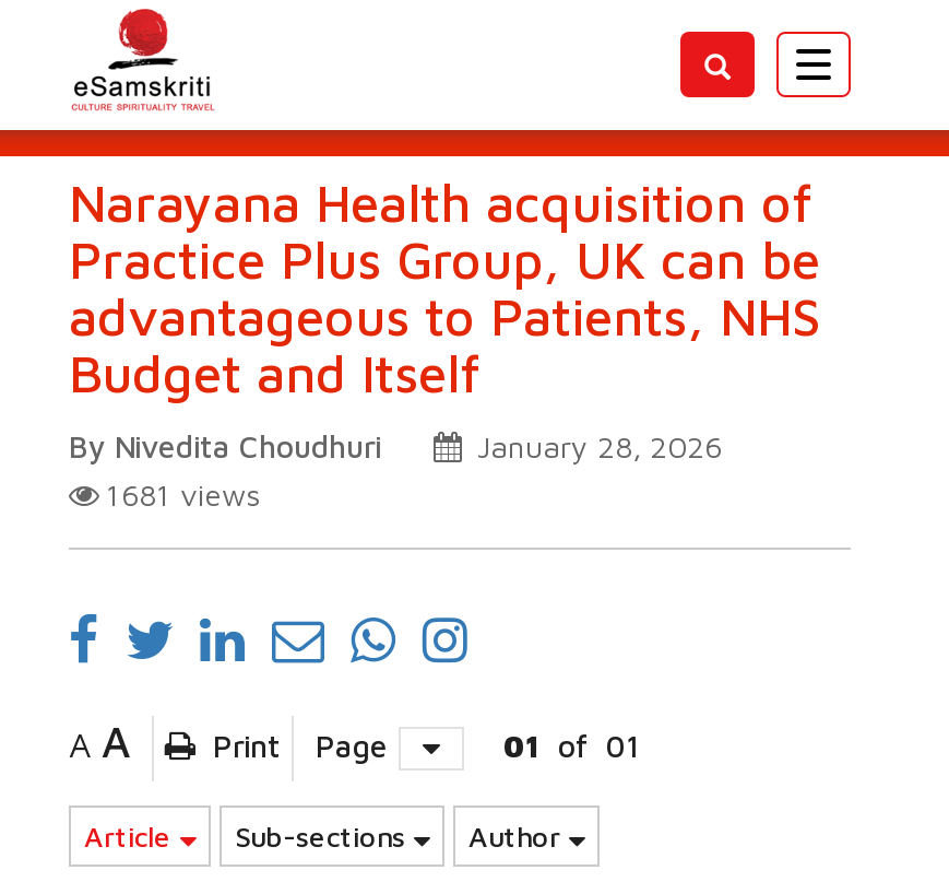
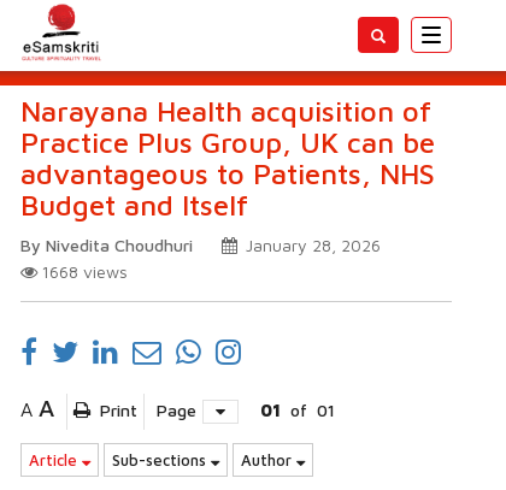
[106,475,261,513] 1681 views -> [41,261,128,282] 1668 views

